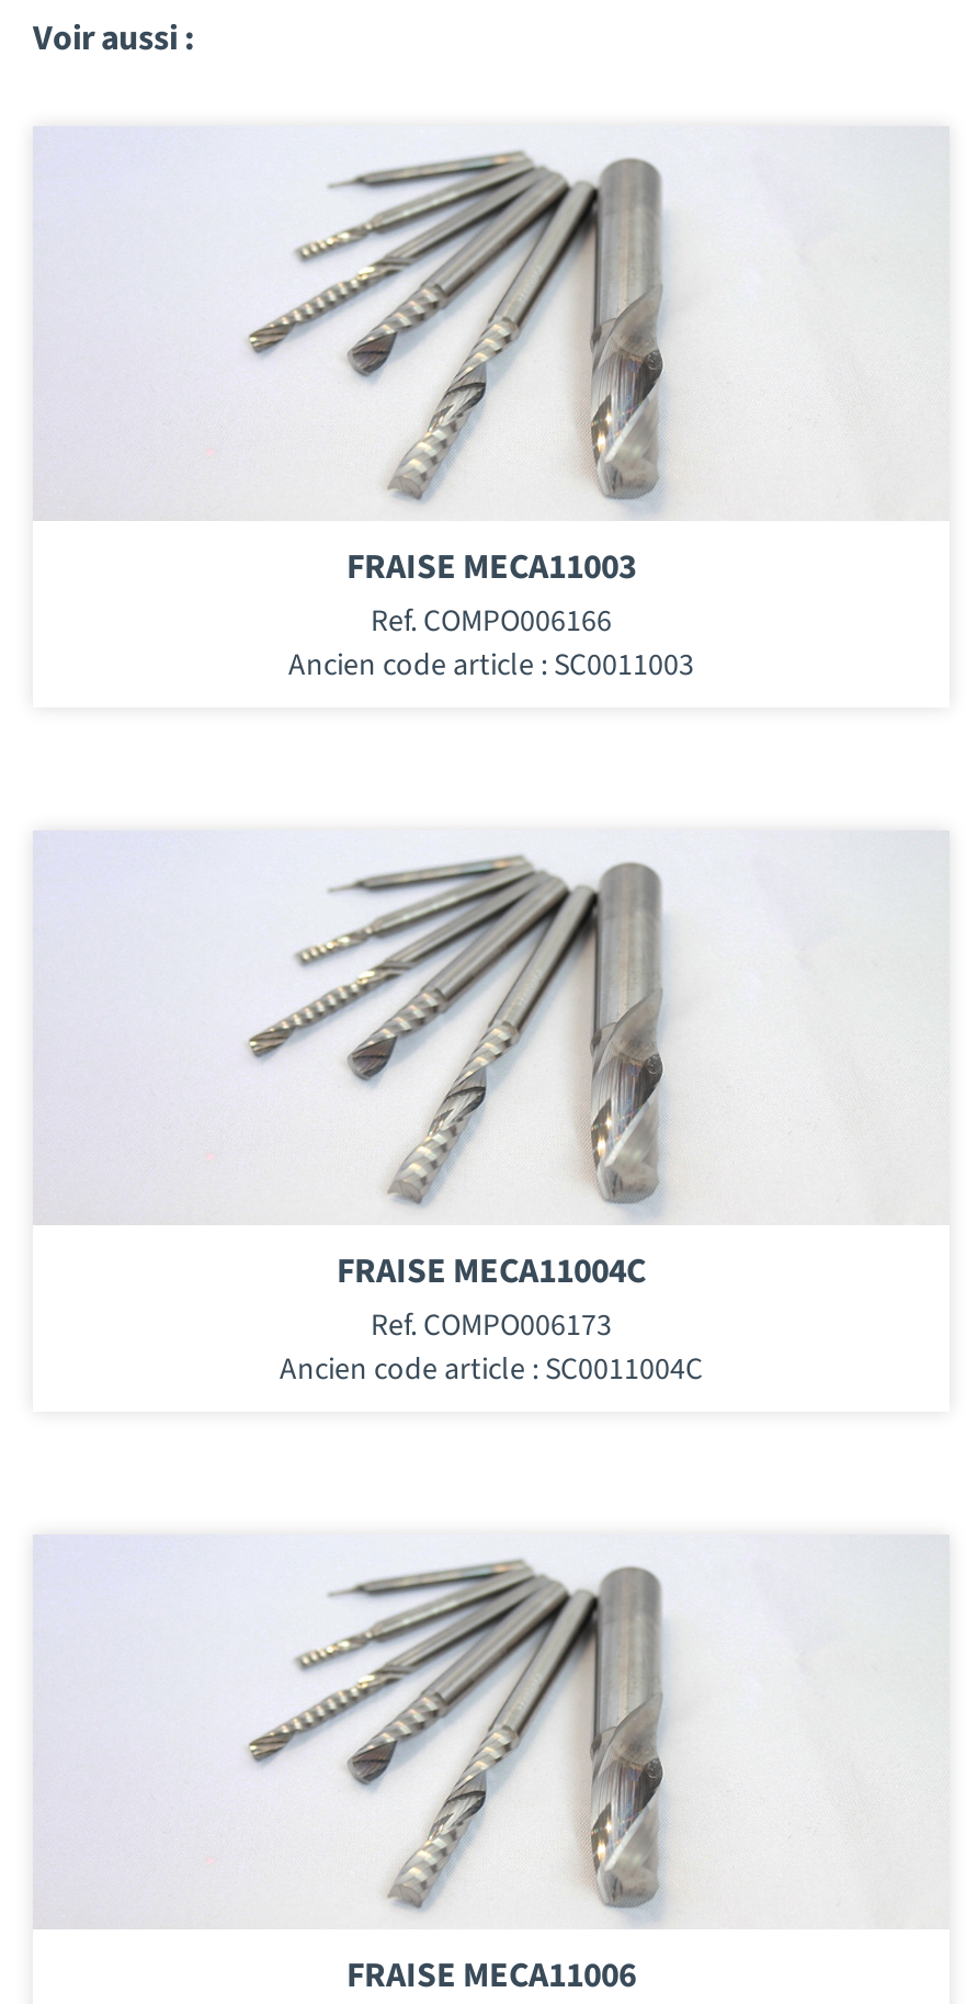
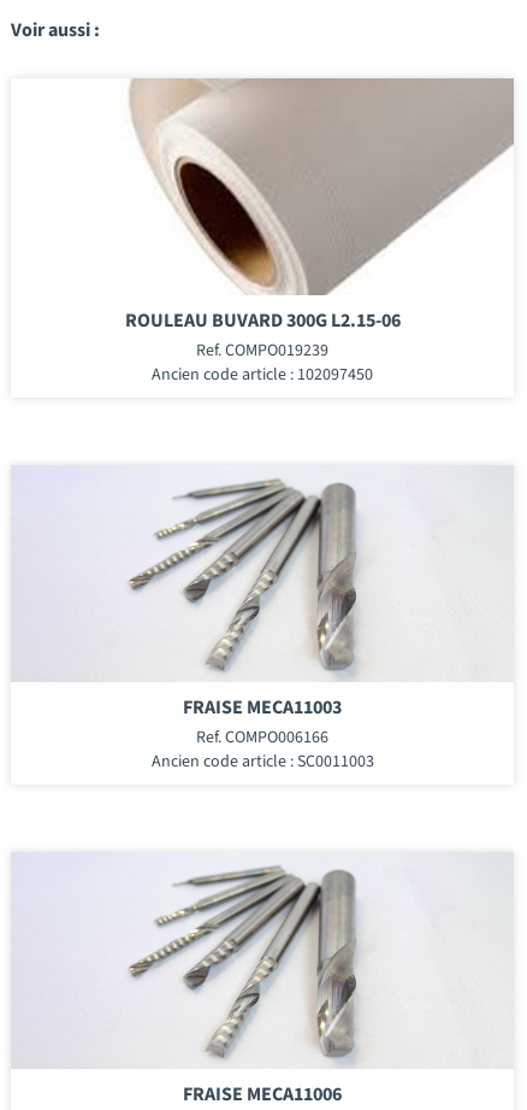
none -> [125,77,514,387] [image] | ROULEAU BUVARD 300G L2.15-06 | Ref. COMPO019239 | Ancien code article : 102097450
moved [37,133,941,688] -> [13,469,509,774]: [image] | FRAISE MECA11003 | Ref. COMPO006166 | Ancien code article : SC0011003
moved [37,837,941,1225] -> [13,856,509,1069]: [image]
[280,1247,703,1392] FRAISE MECA11004C | Ref. COMPO006173 | Ancien code article : SC0011004C -> none

